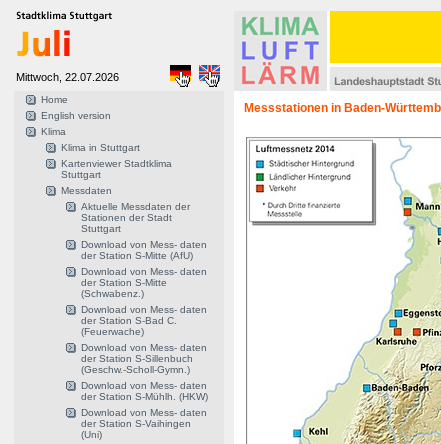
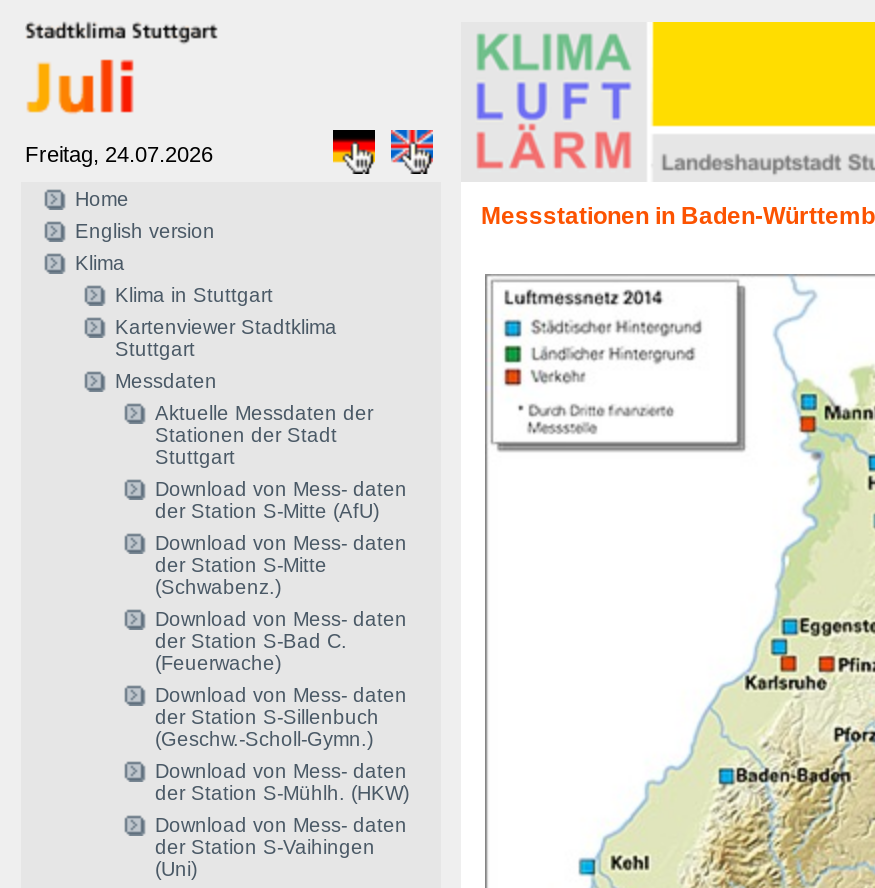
[16,71,119,83] Mittwoch, 22.07.2026 -> [25,142,213,166] Freitag, 24.07.2026

